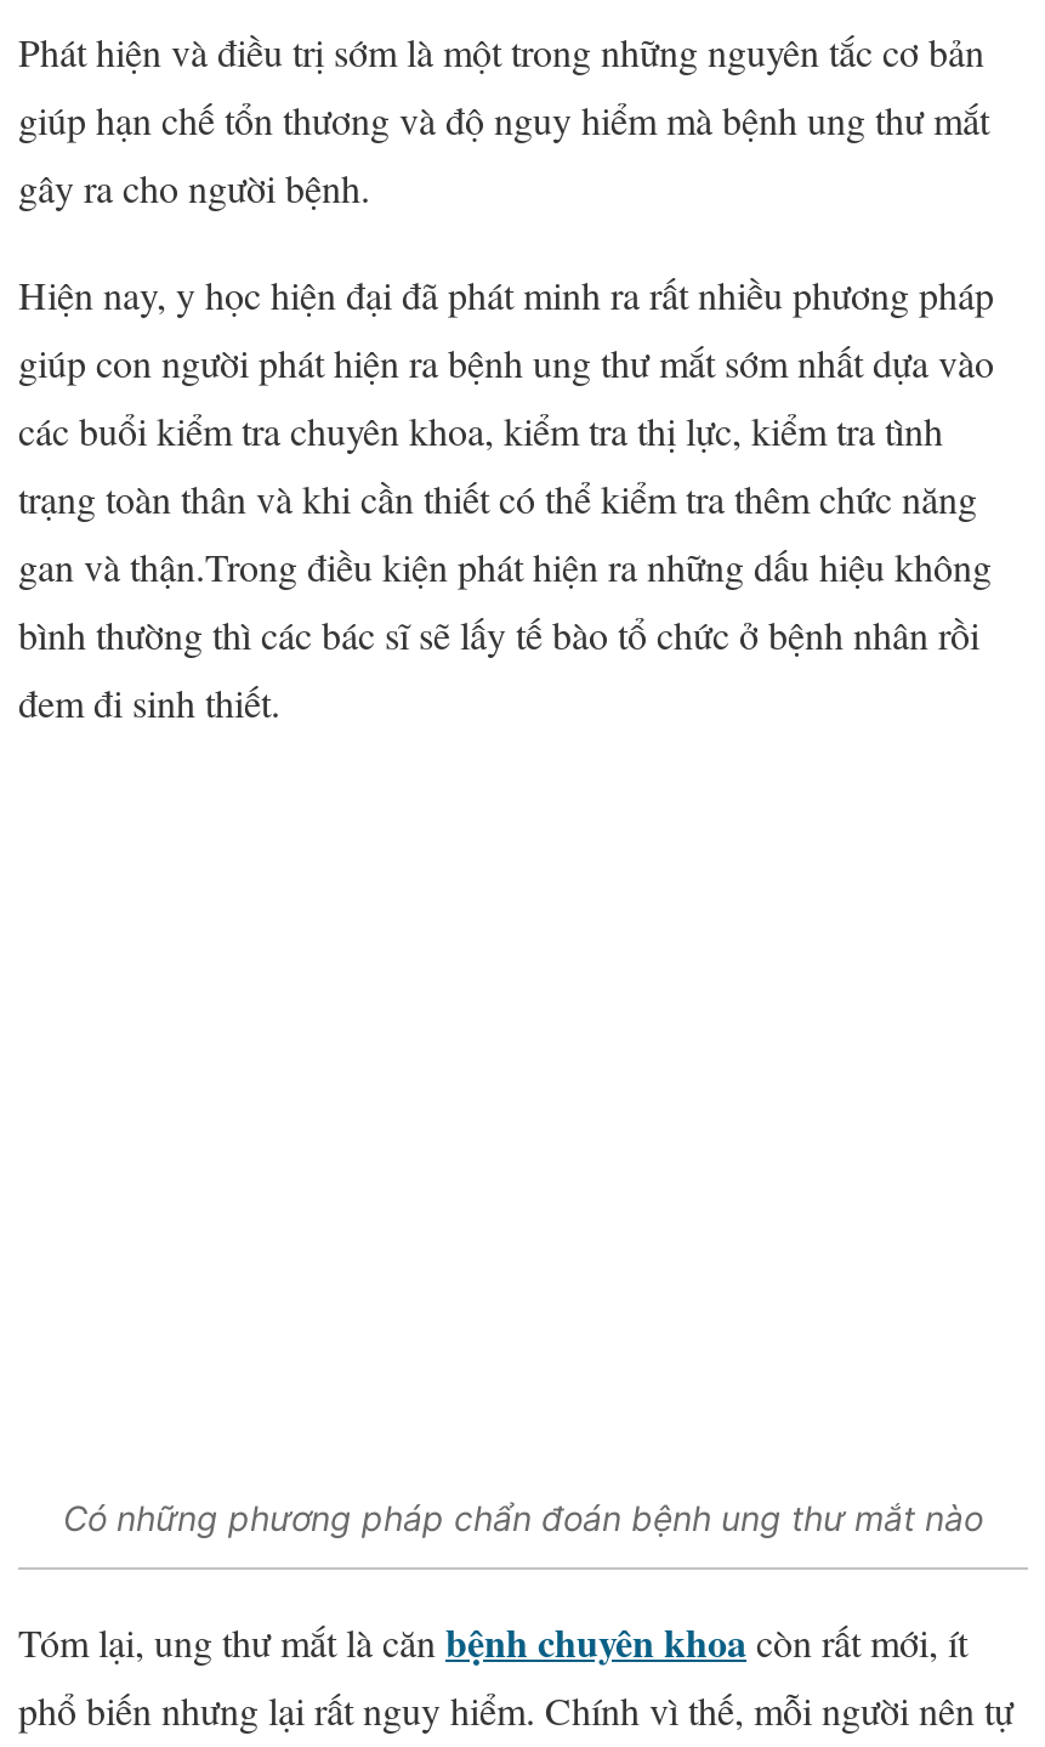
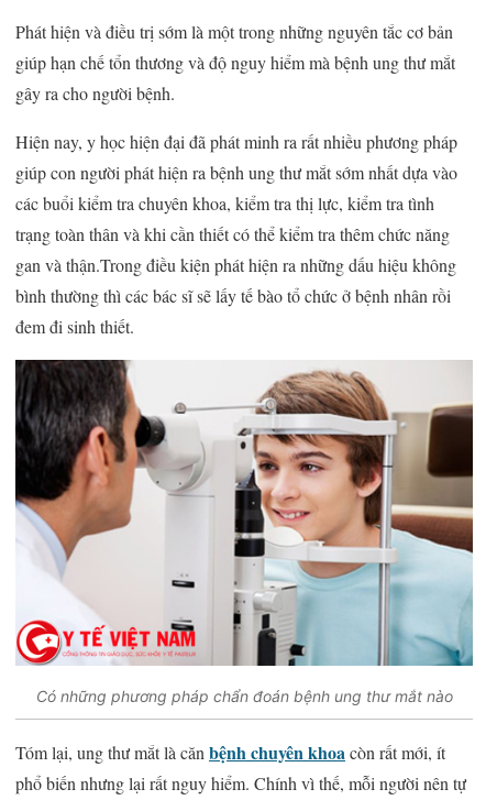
none -> [14,359,474,667] [image]

